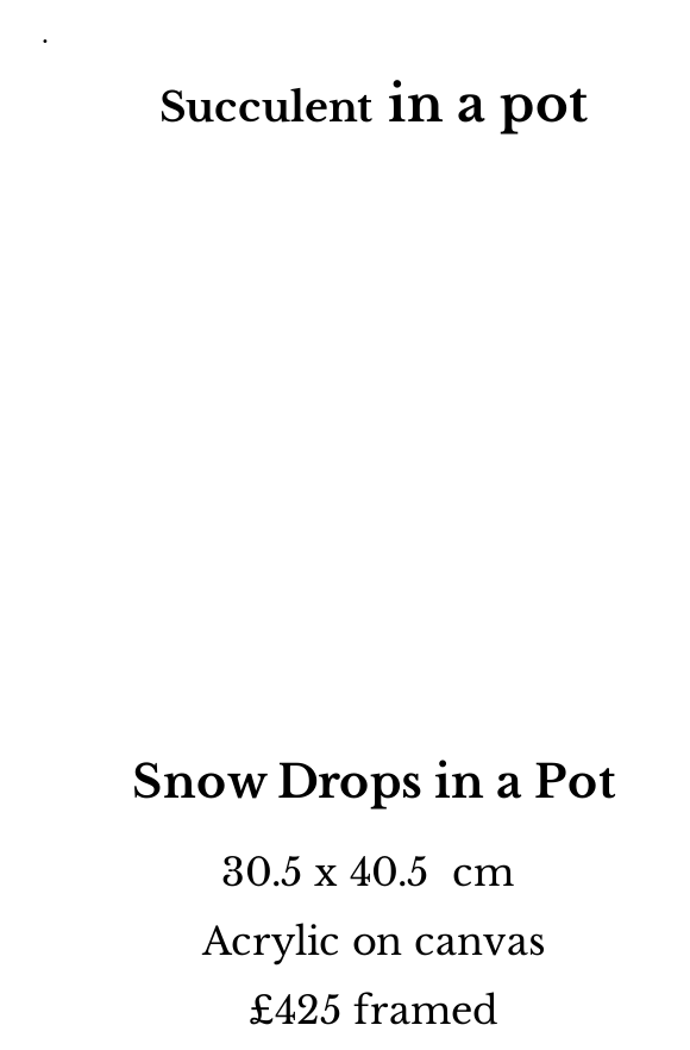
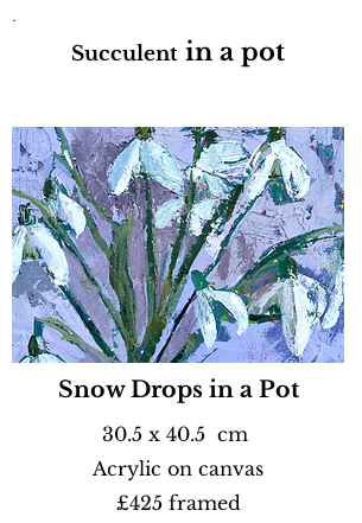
none -> [11,126,345,364] [image]

